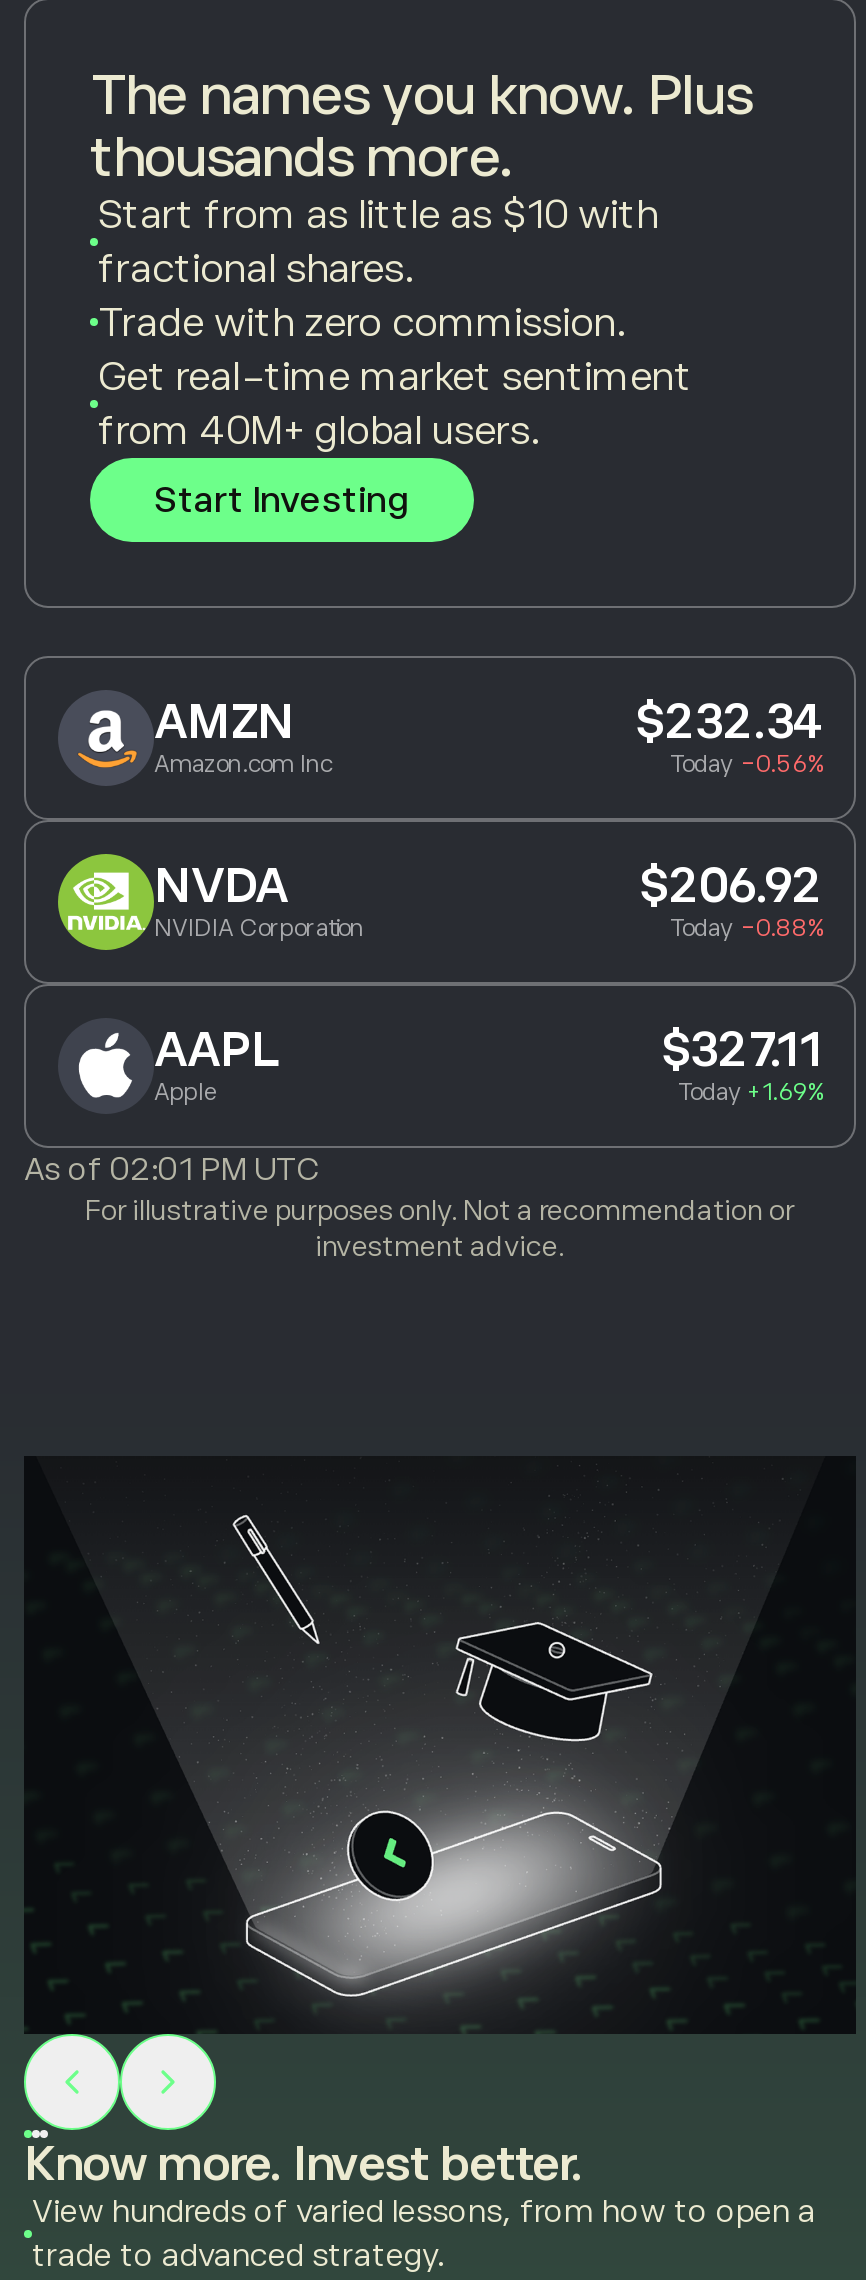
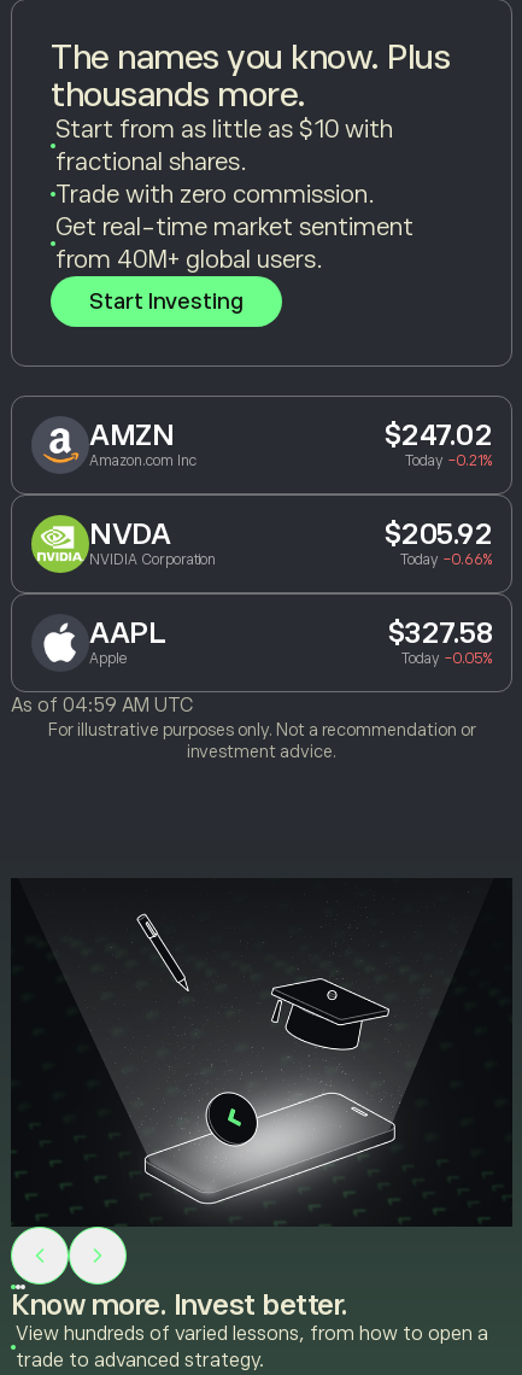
[635,693,822,747] $232.34 -> [383,418,492,451] $247.02
[670,749,822,777] Today -0.56% -> [405,452,492,469] Today -0.21%
[639,857,822,911] $206.92 -> [383,517,492,550] $205.92
[670,913,822,941] Today -0.88% -> [400,551,492,568] Today -0.66%
[661,1021,822,1075] $327.11 -> [386,616,492,649] $327.58
[678,1077,822,1105] Today +1.69% -> [401,650,492,667] Today -0.05%
[24,1151,318,1187] As of 02:01 PM UTC -> [11,694,193,716] As of 04:59 AM UTC

